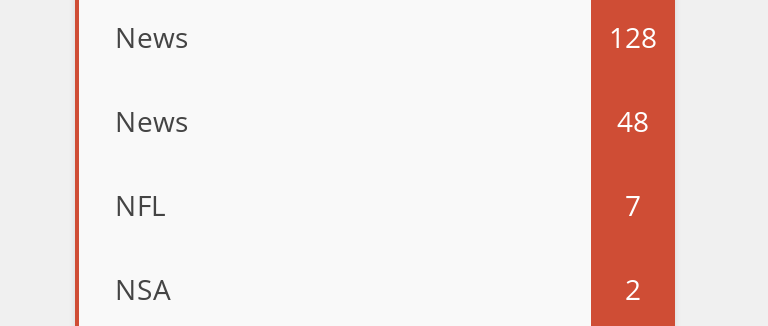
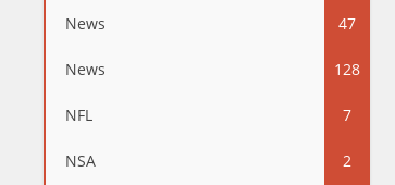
[609,18,657,56] 128 -> [338,13,356,33] 47
[617,102,649,140] 48 -> [334,58,360,79] 128

